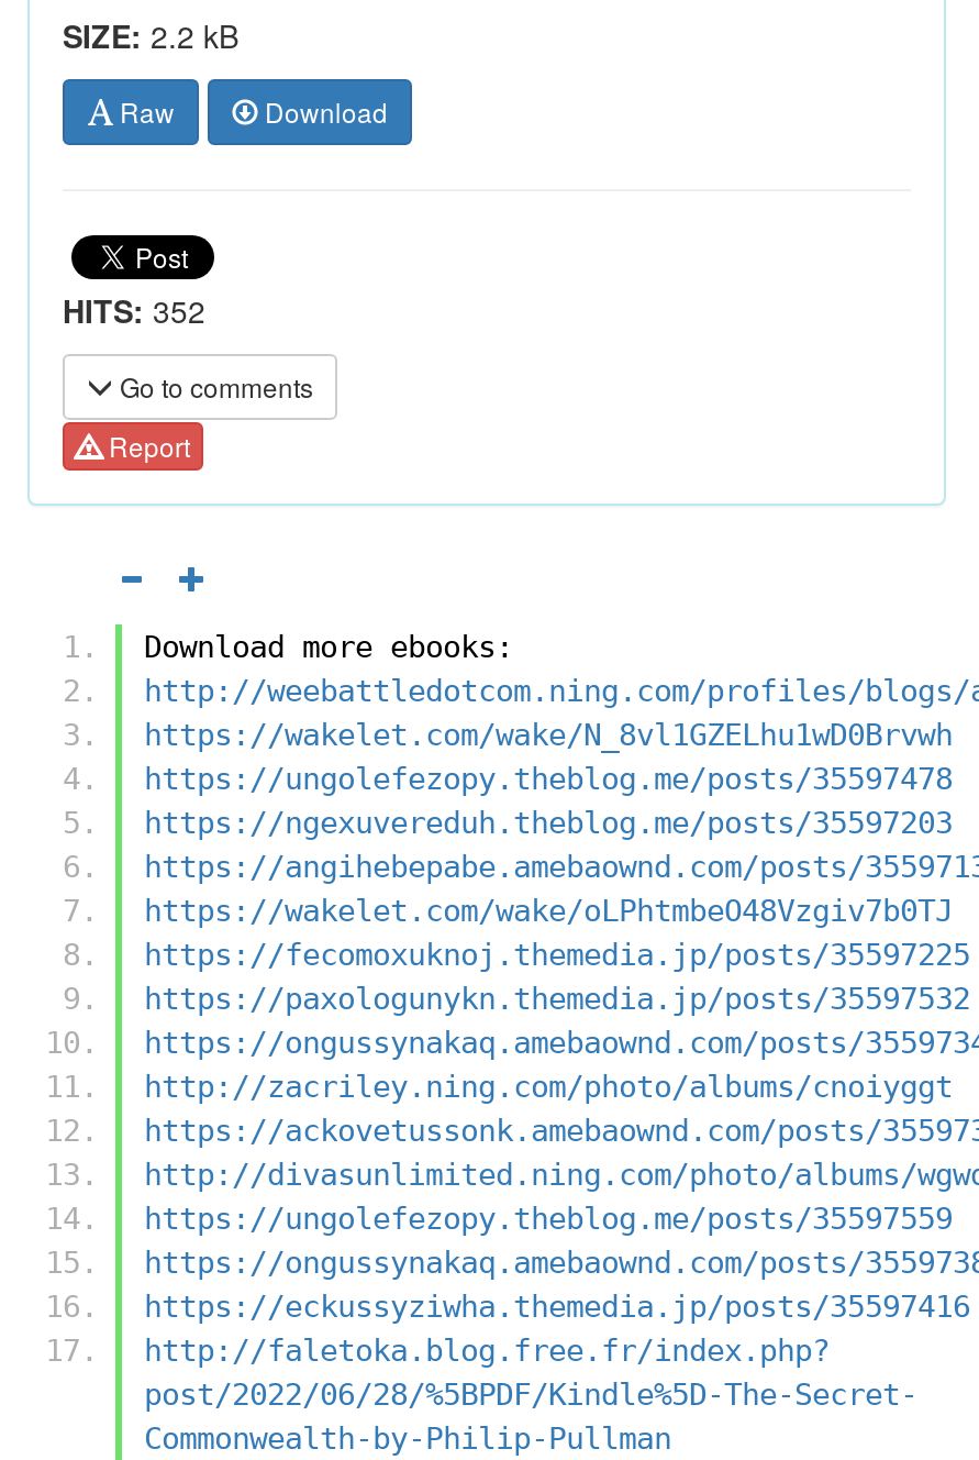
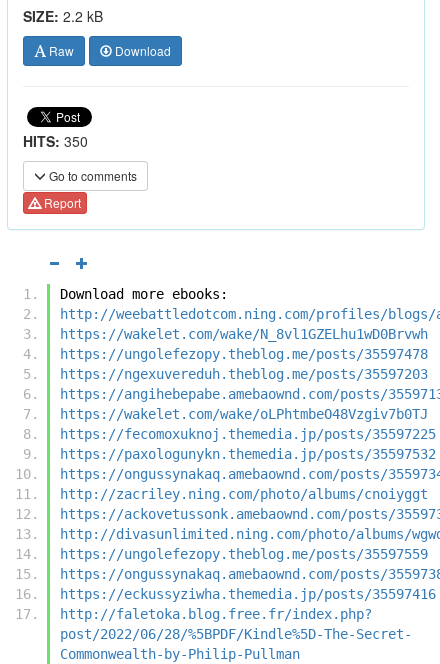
[63,288,205,332] HITS: 352 -> [23,131,88,151] HITS: 350

